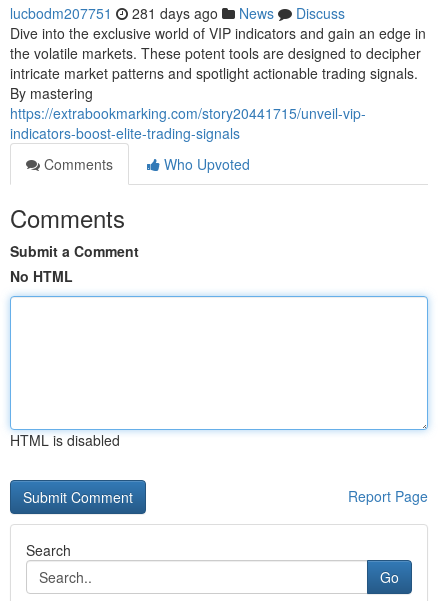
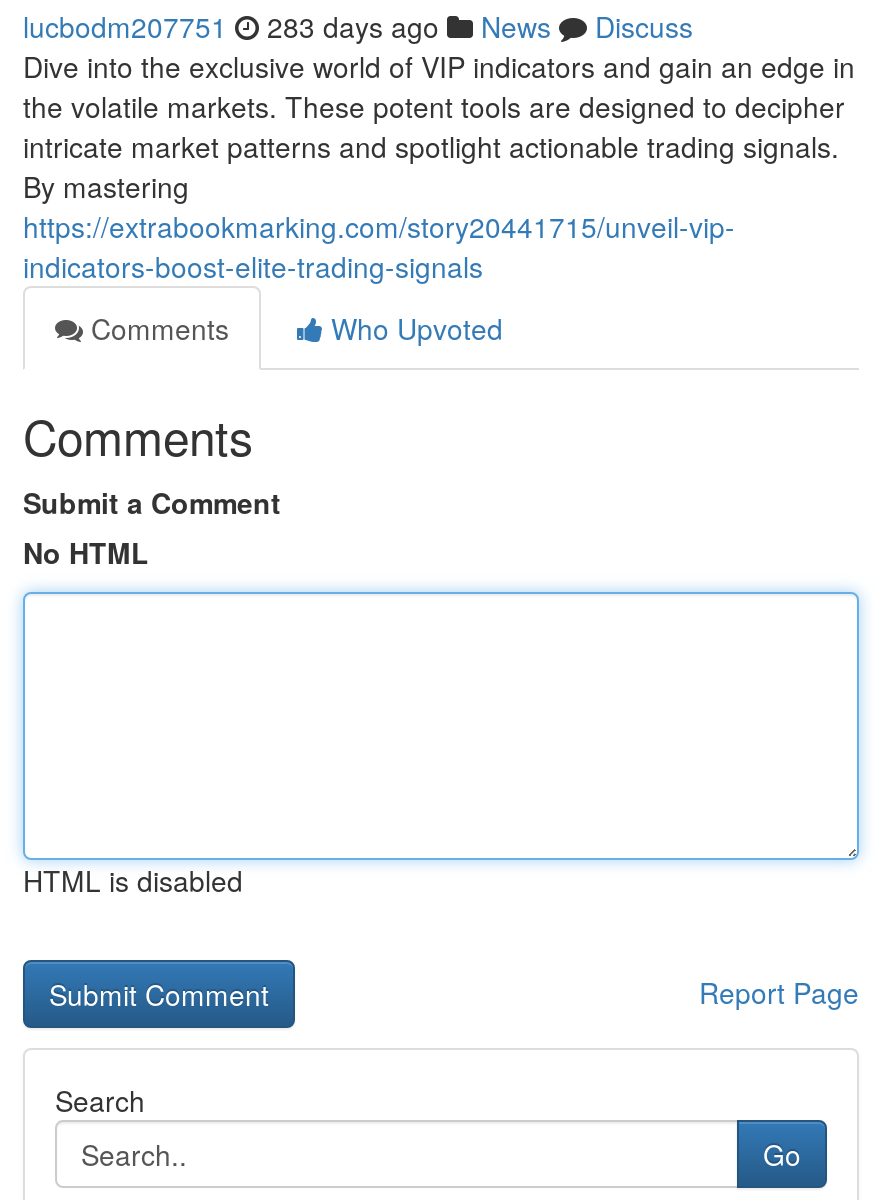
[10,3,345,23] lucbodm207751 281 days ago News Discuss -> [23,6,693,46] lucbodm207751 283 days ago News Discuss

